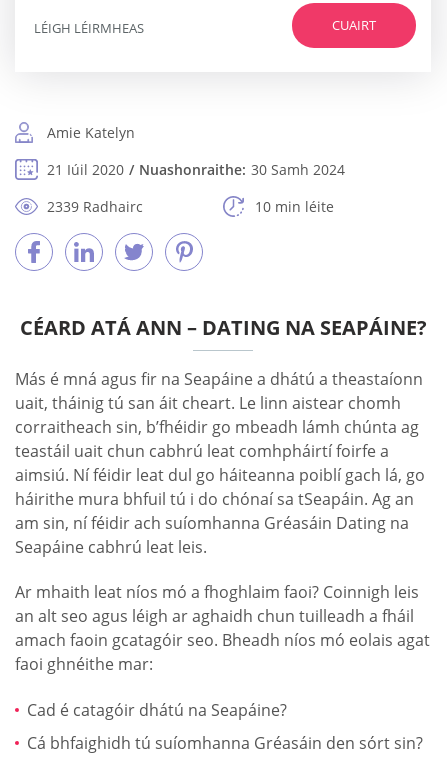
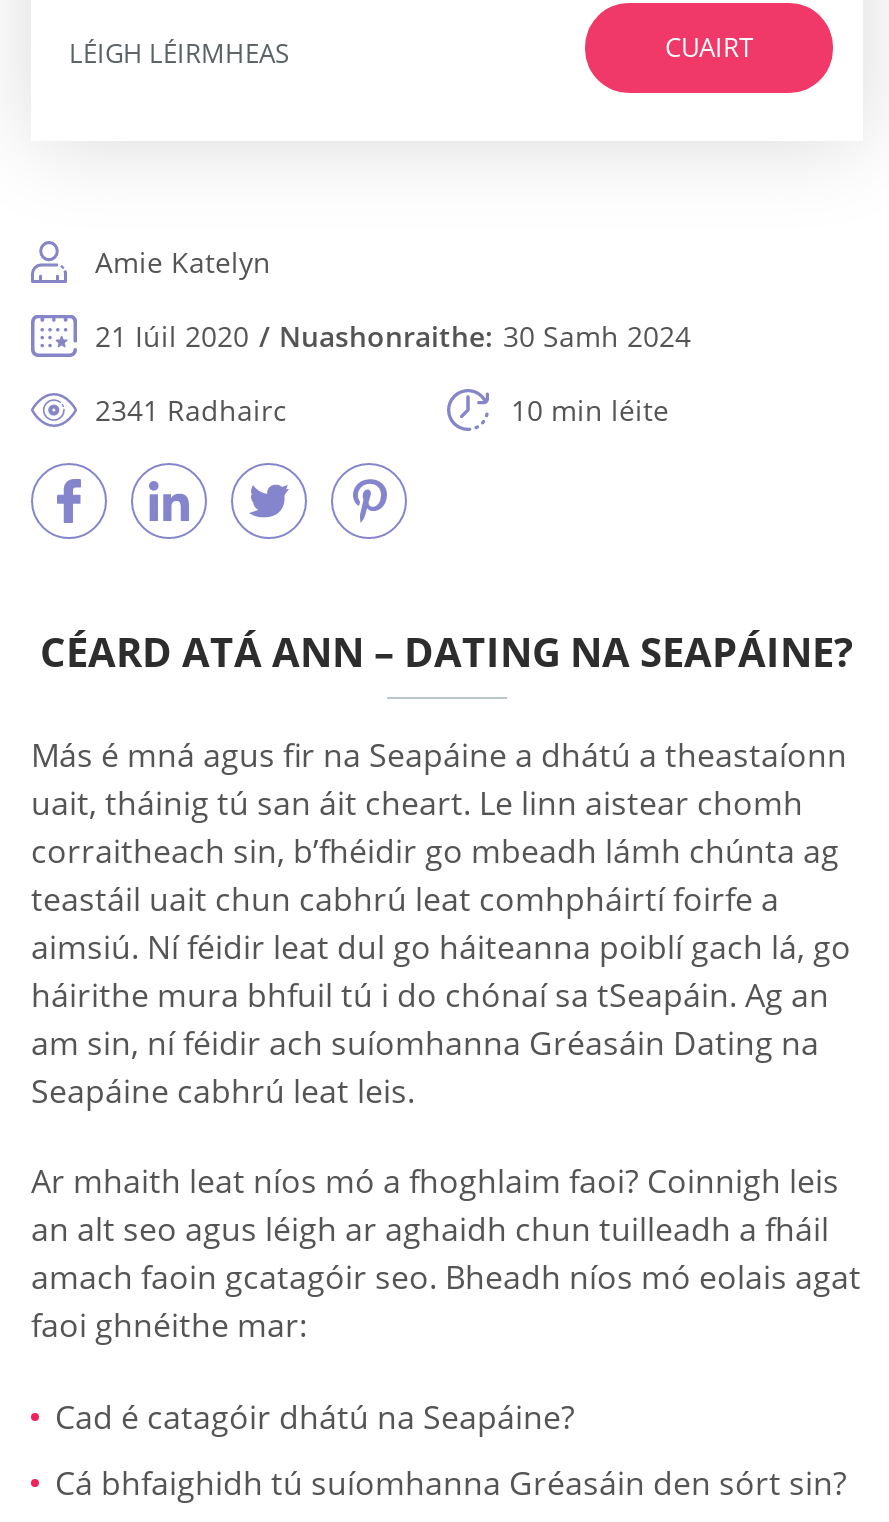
[47,197,143,216] 2339 Radhairc -> [95,391,287,429] 2341 Radhairc

